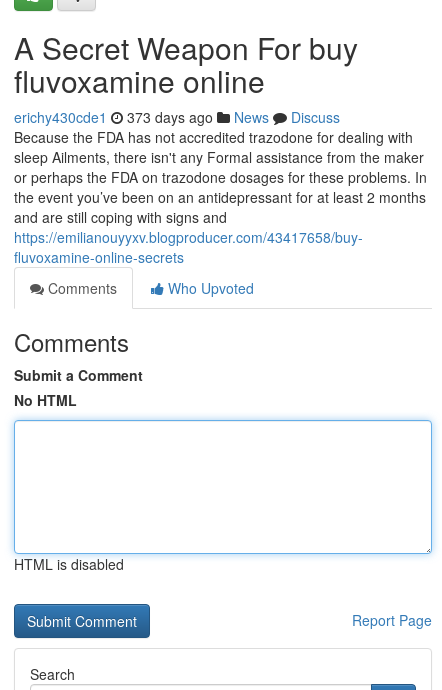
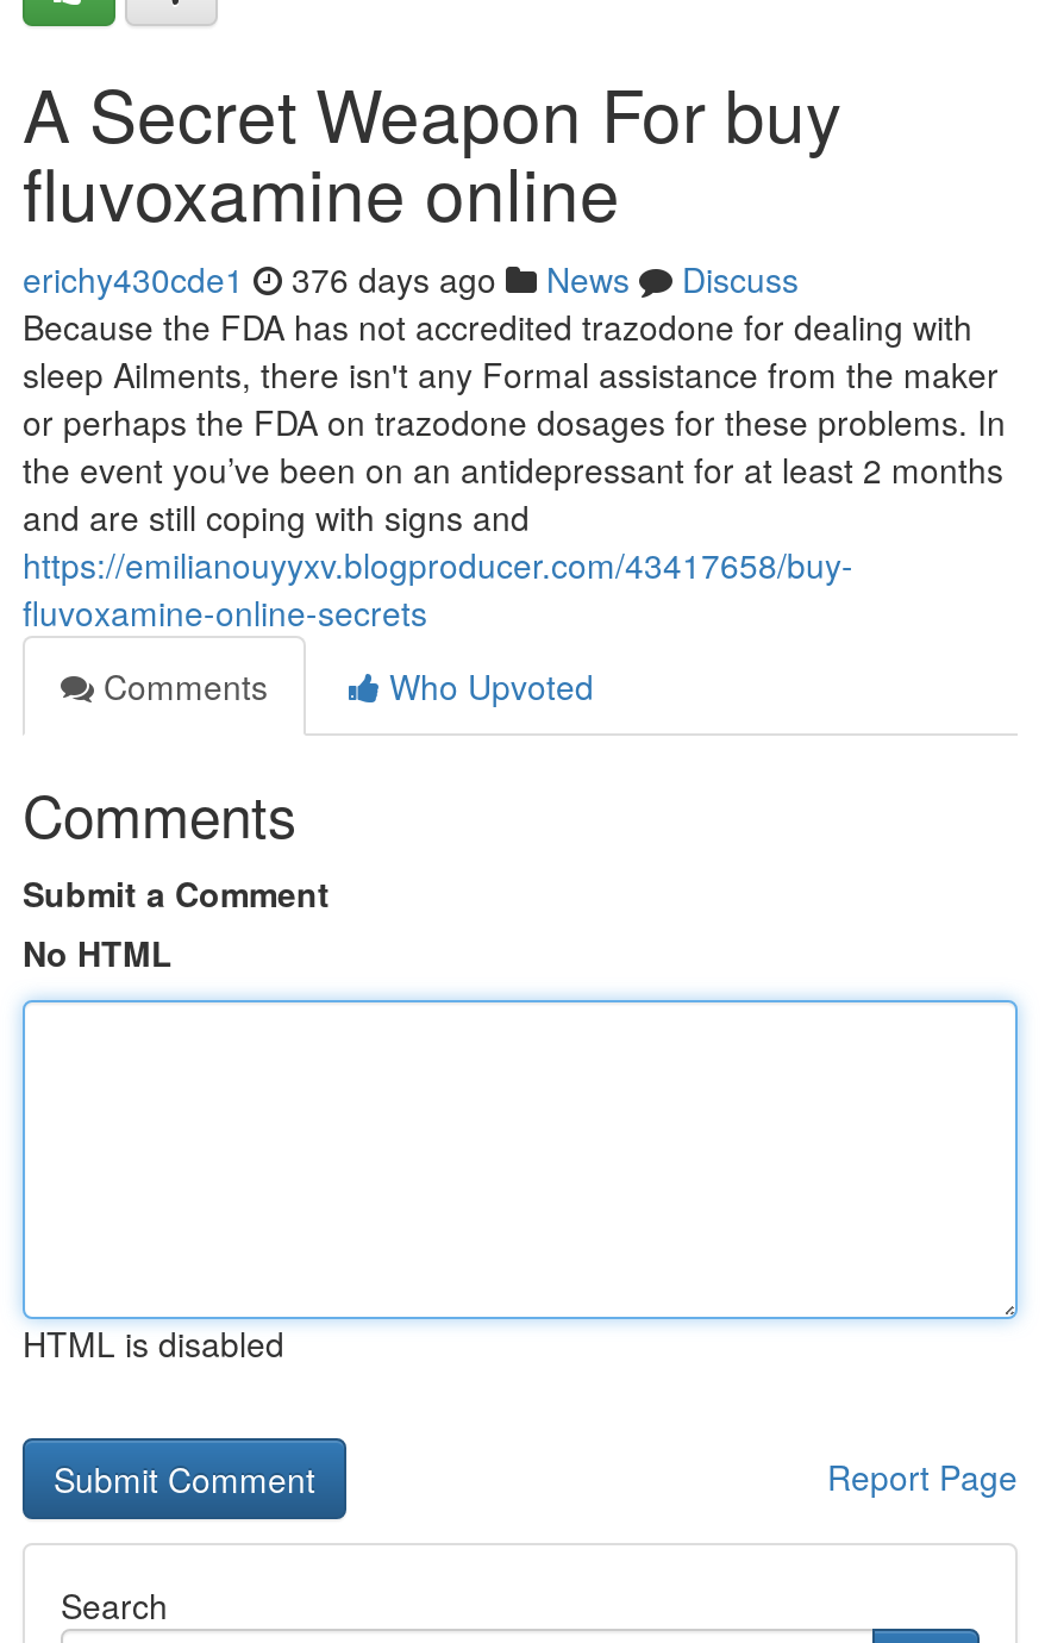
[14,107,340,127] erichy430cde1 373 days ago News Discuss -> [23,255,799,302] erichy430cde1 376 days ago News Discuss

